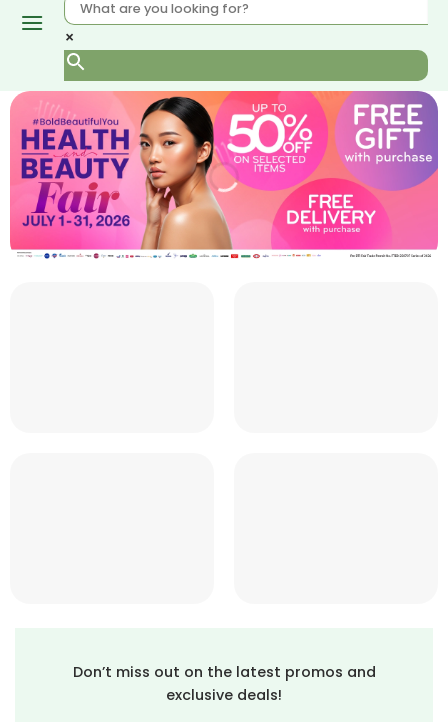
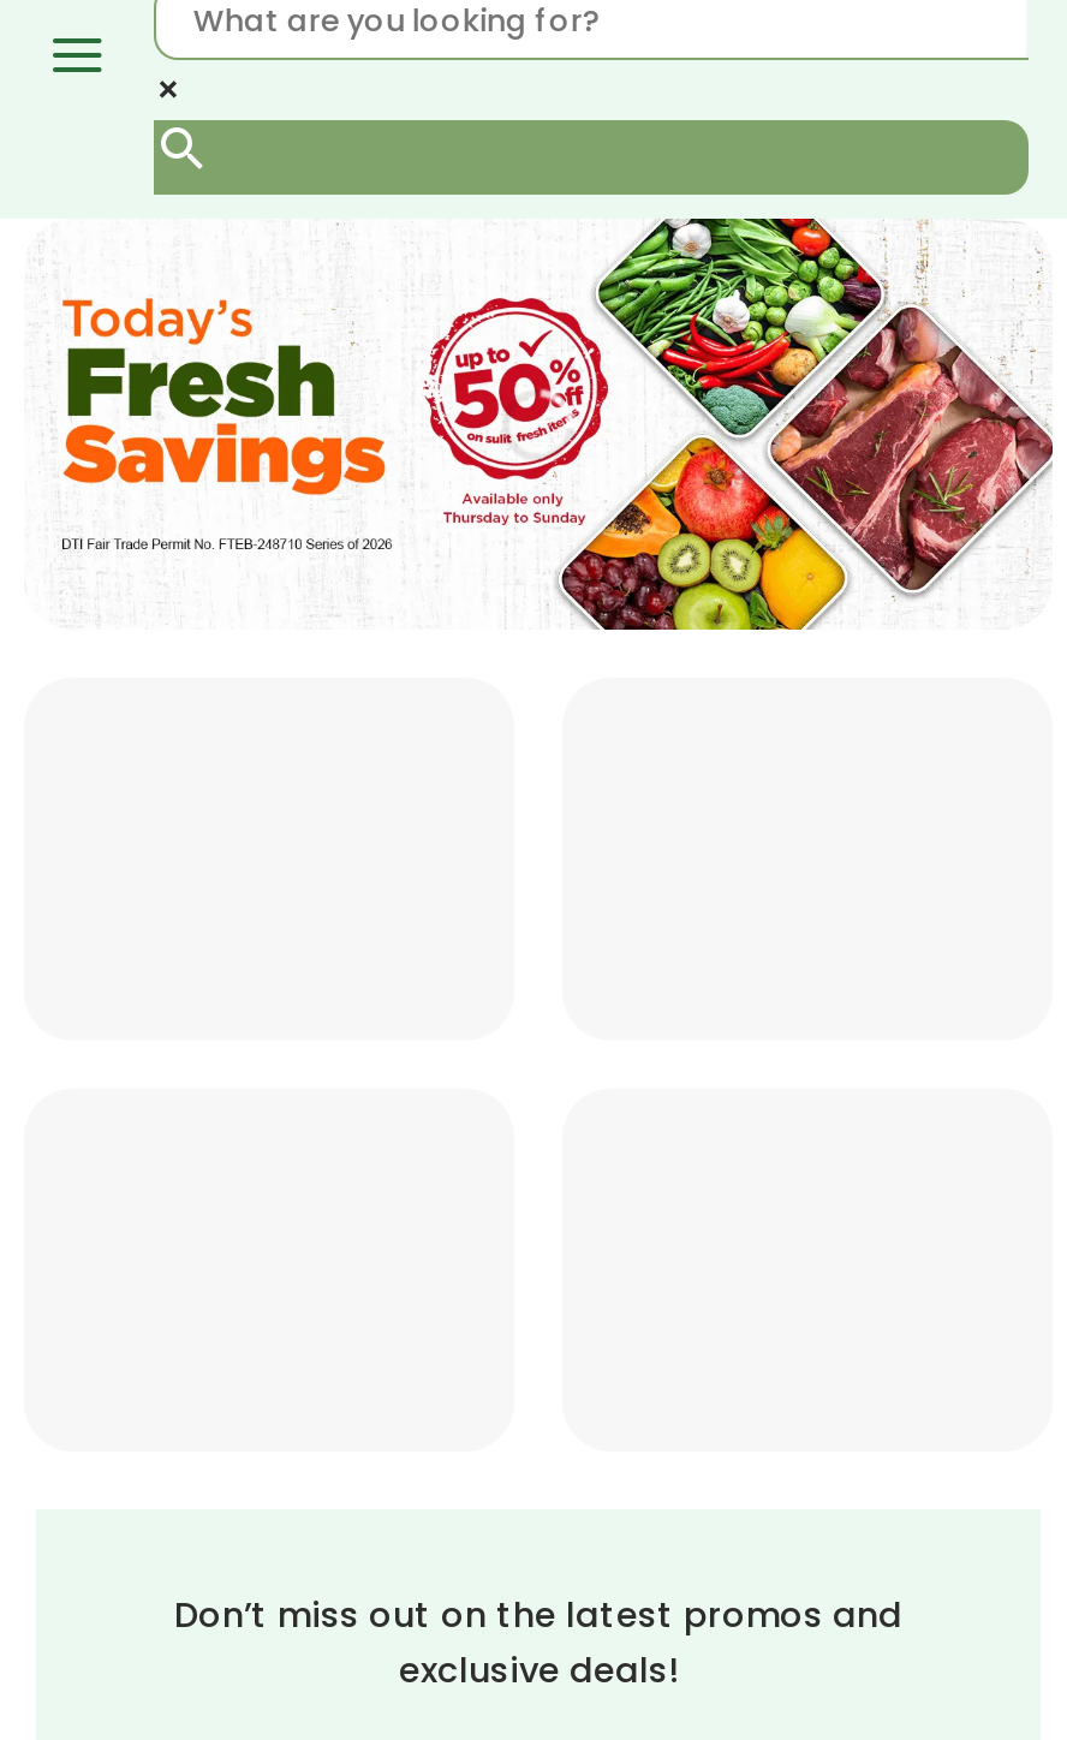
[9,90,439,262] [image] -> [24,216,1055,632] [image]

